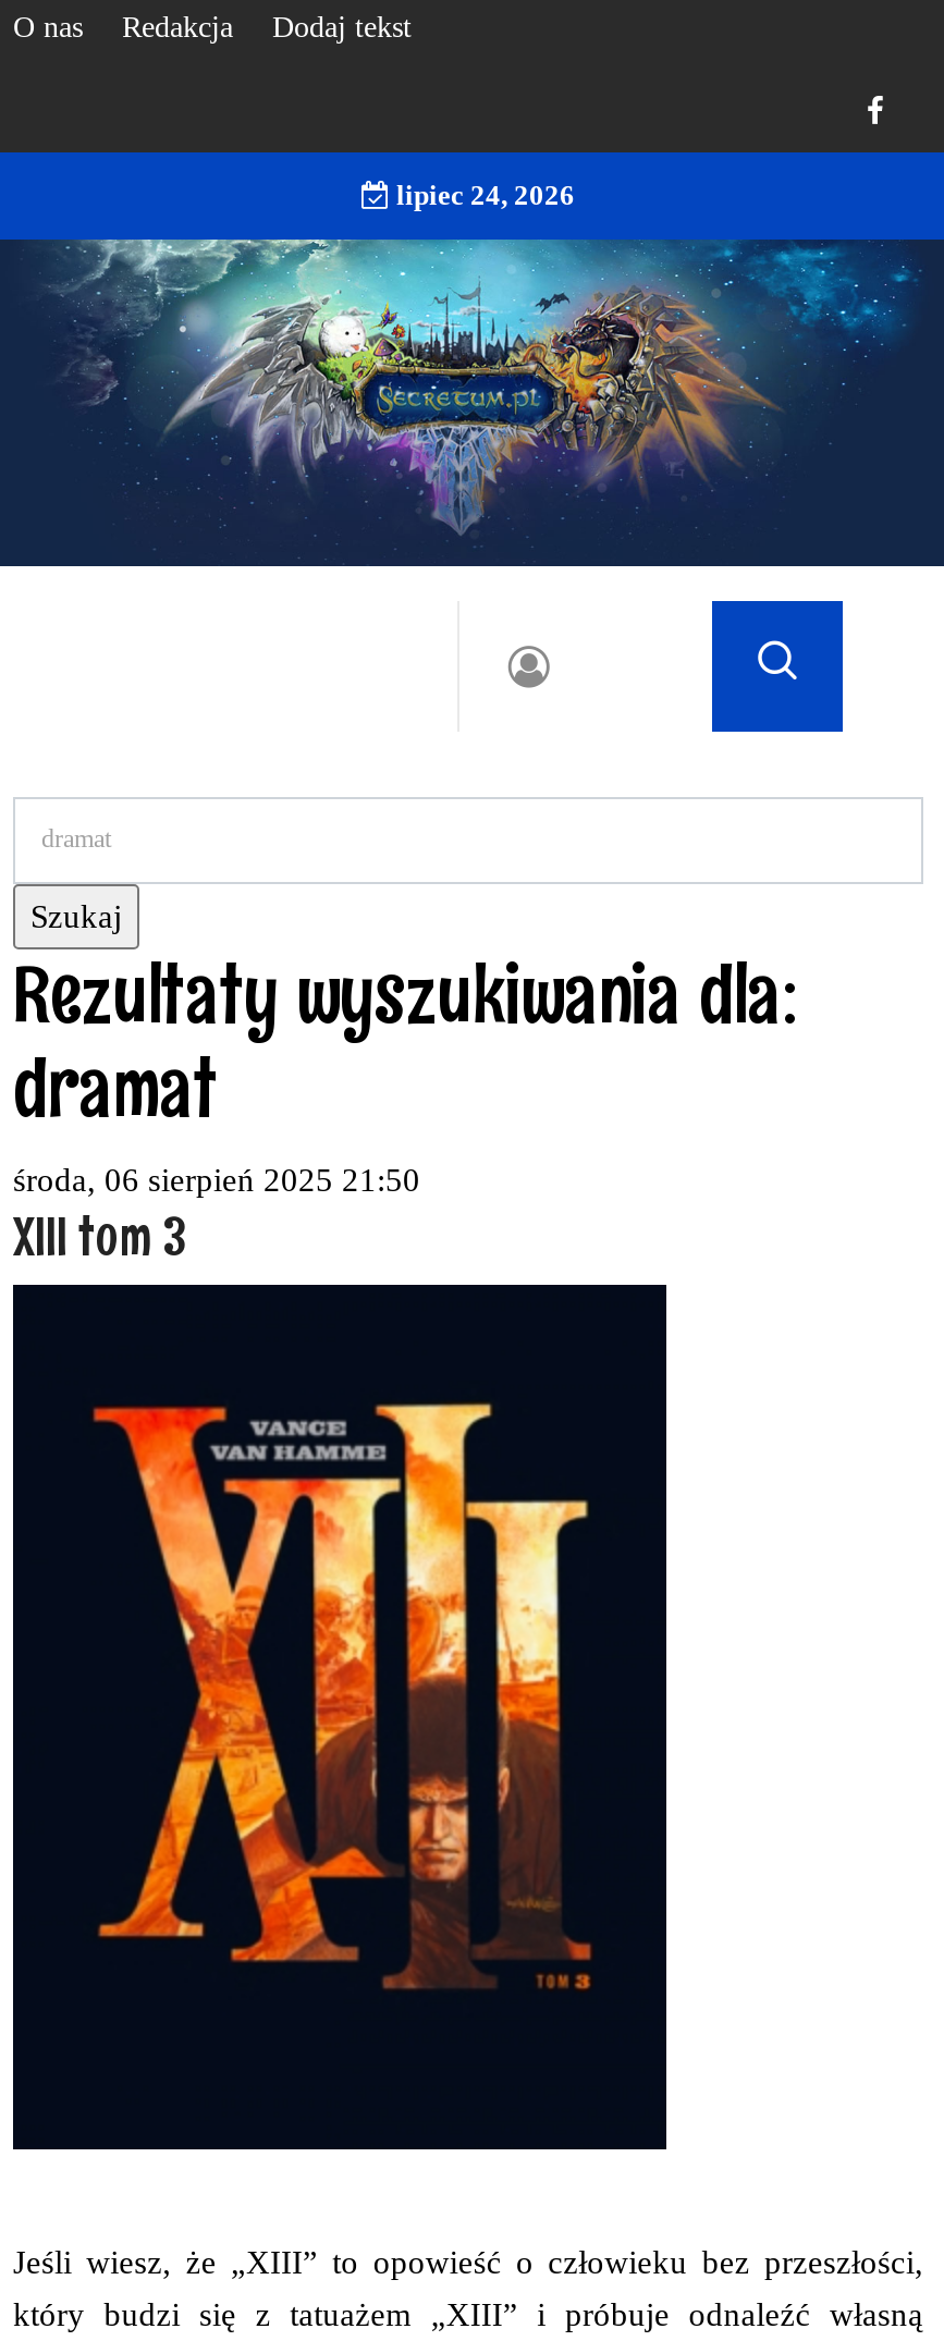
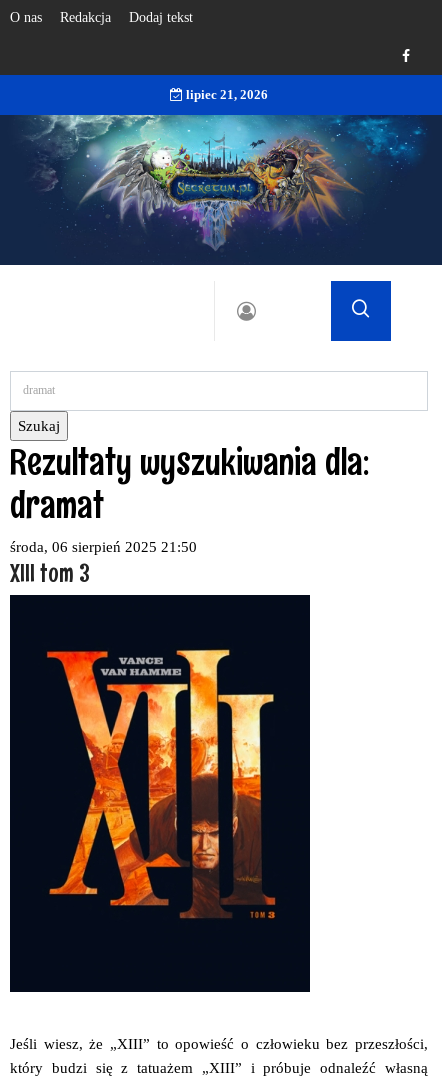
[390,179,575,211] lipiec 24, 2026 -> [183,87,268,102] lipiec 21, 2026

